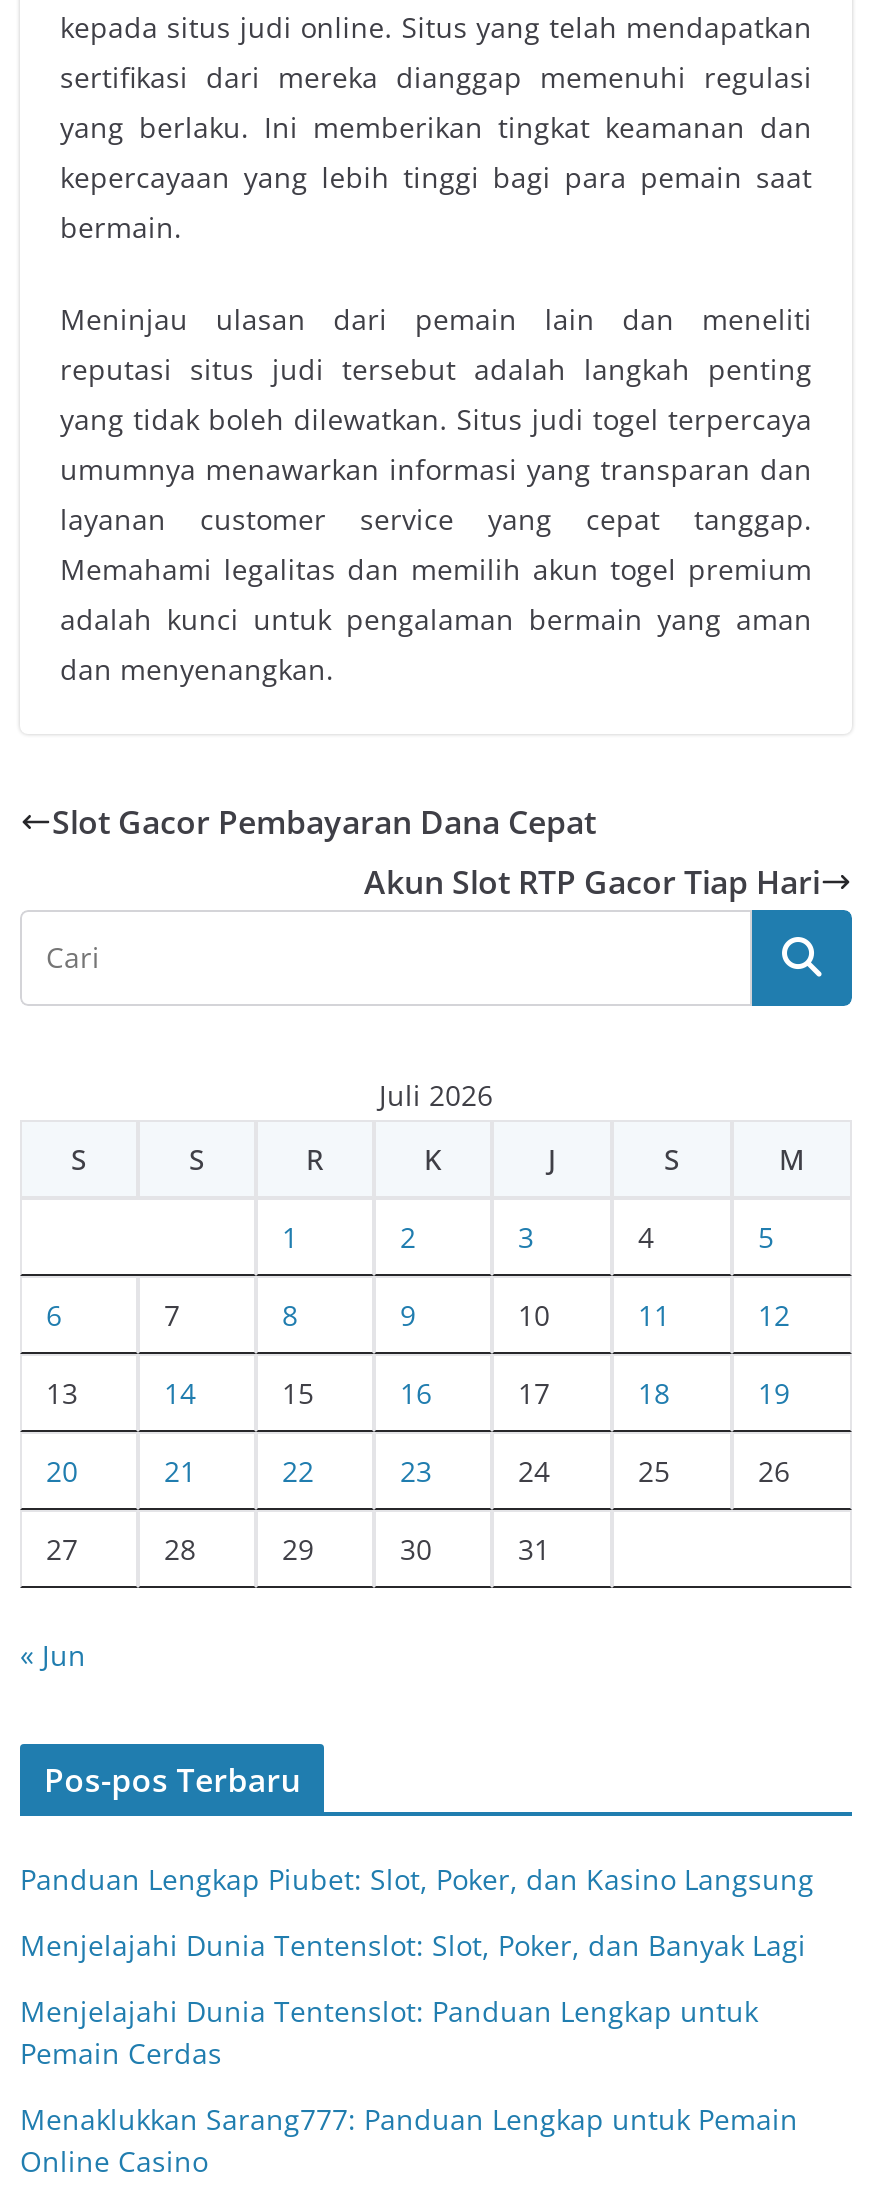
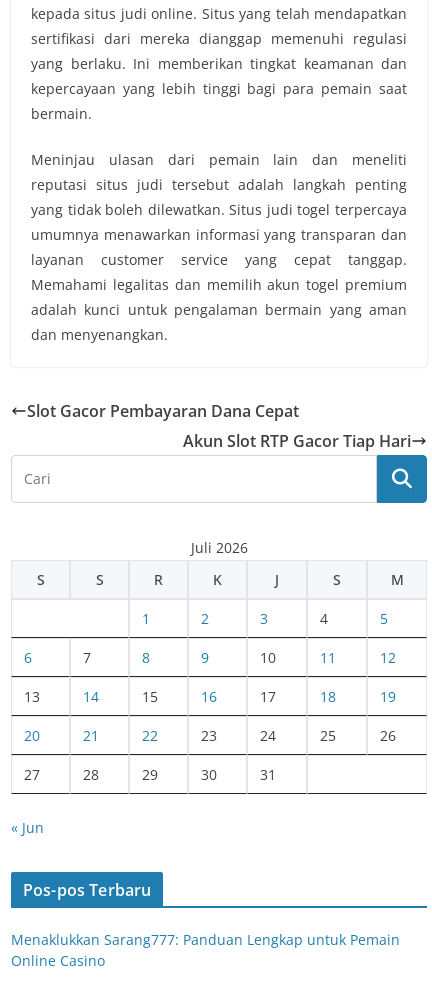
[20,1861,814,2073] Panduan Lengkap Piubet: Slot, Poker, dan Kasino Langsung | Menjelajahi Dunia Tentenslot: Slot, Poker, dan Banyak Lagi | Menjelajahi Dunia Tentenslot: Panduan Lengkap untuk | Pemain Cerdas -> none

